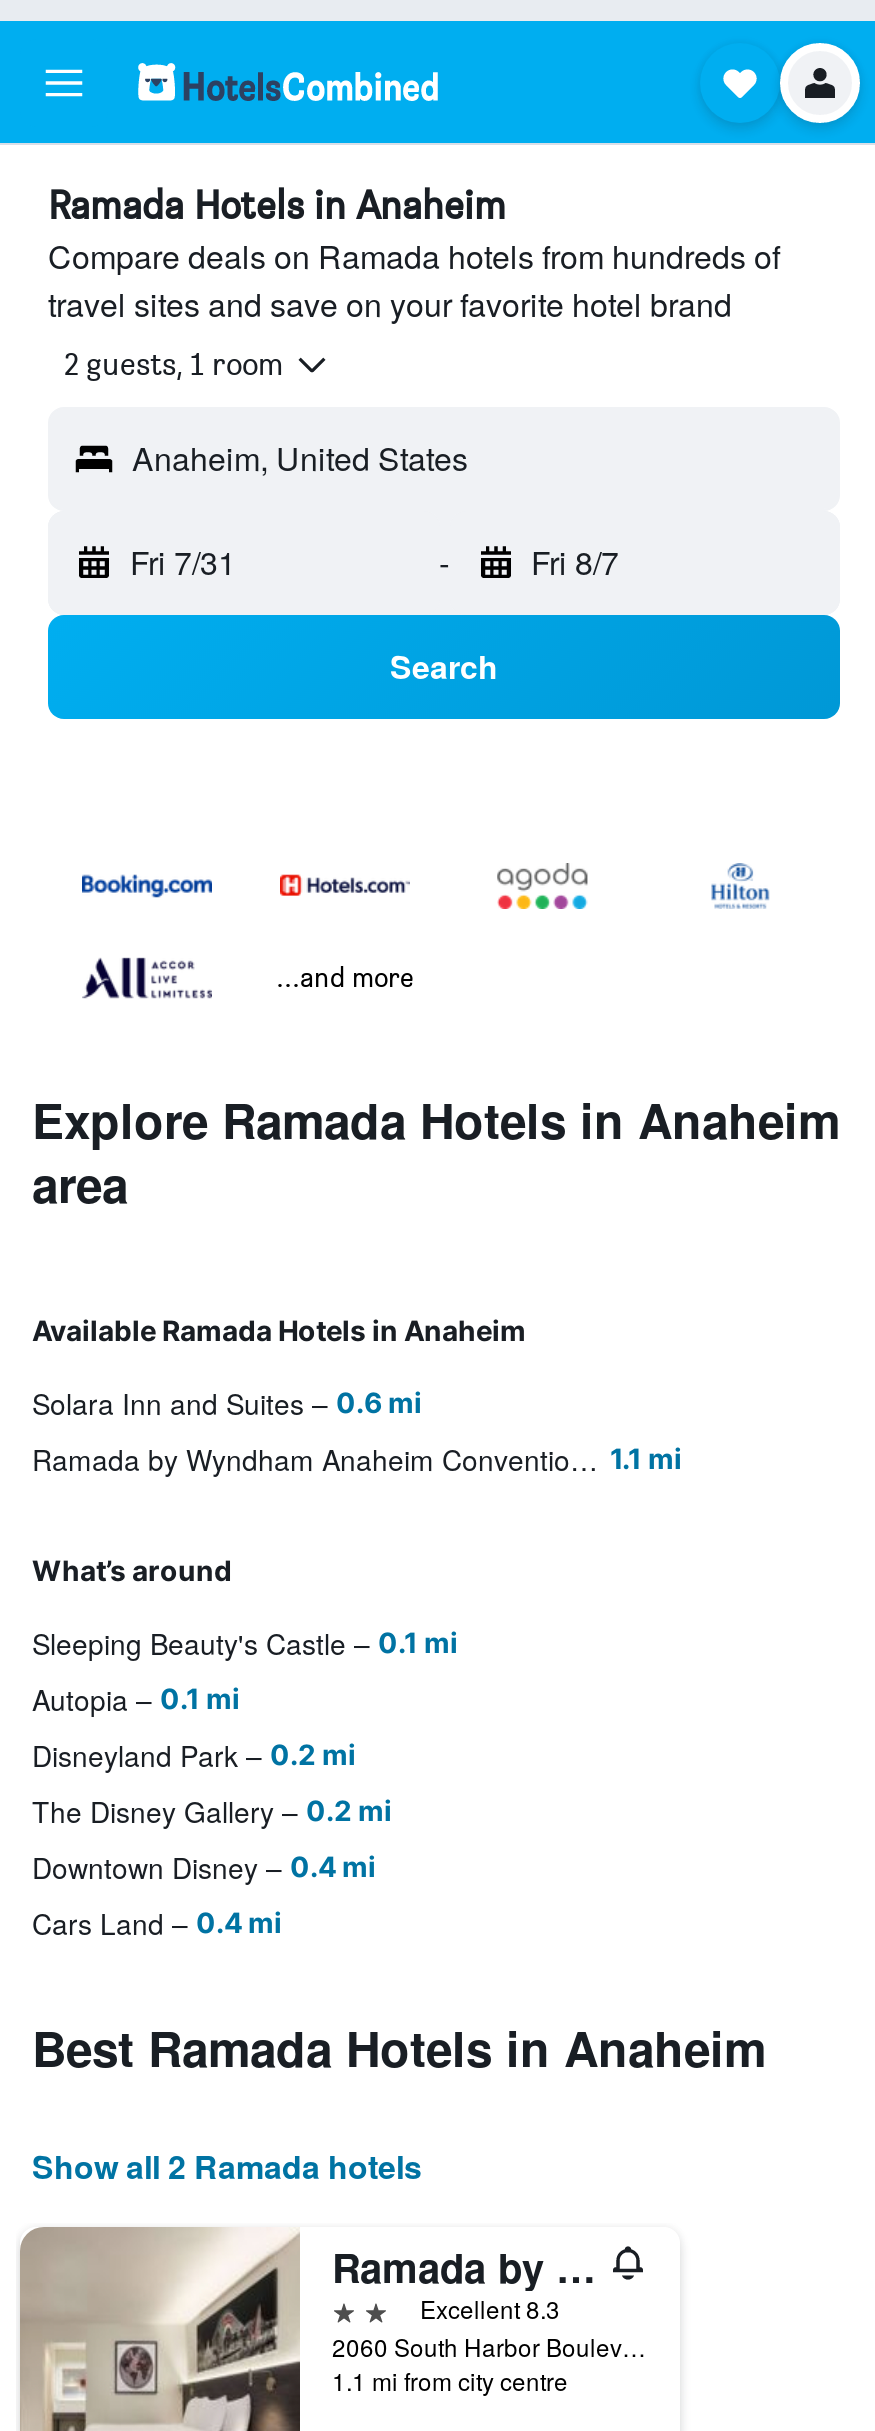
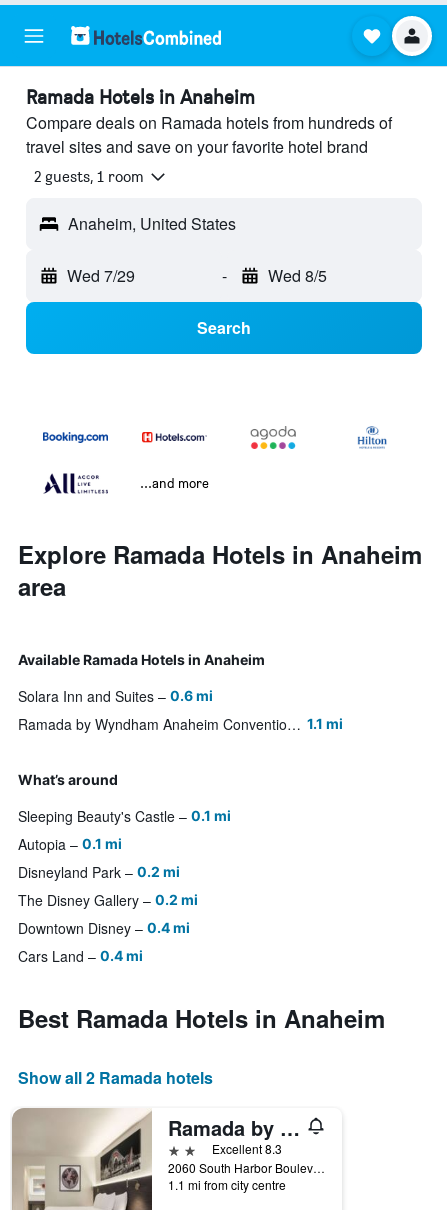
[130,539,236,585] Fri 7/31 -> [67,264,135,287] Wed 7/29
[531,539,619,585] Fri 8/7 -> [267,264,326,287] Wed 8/5

